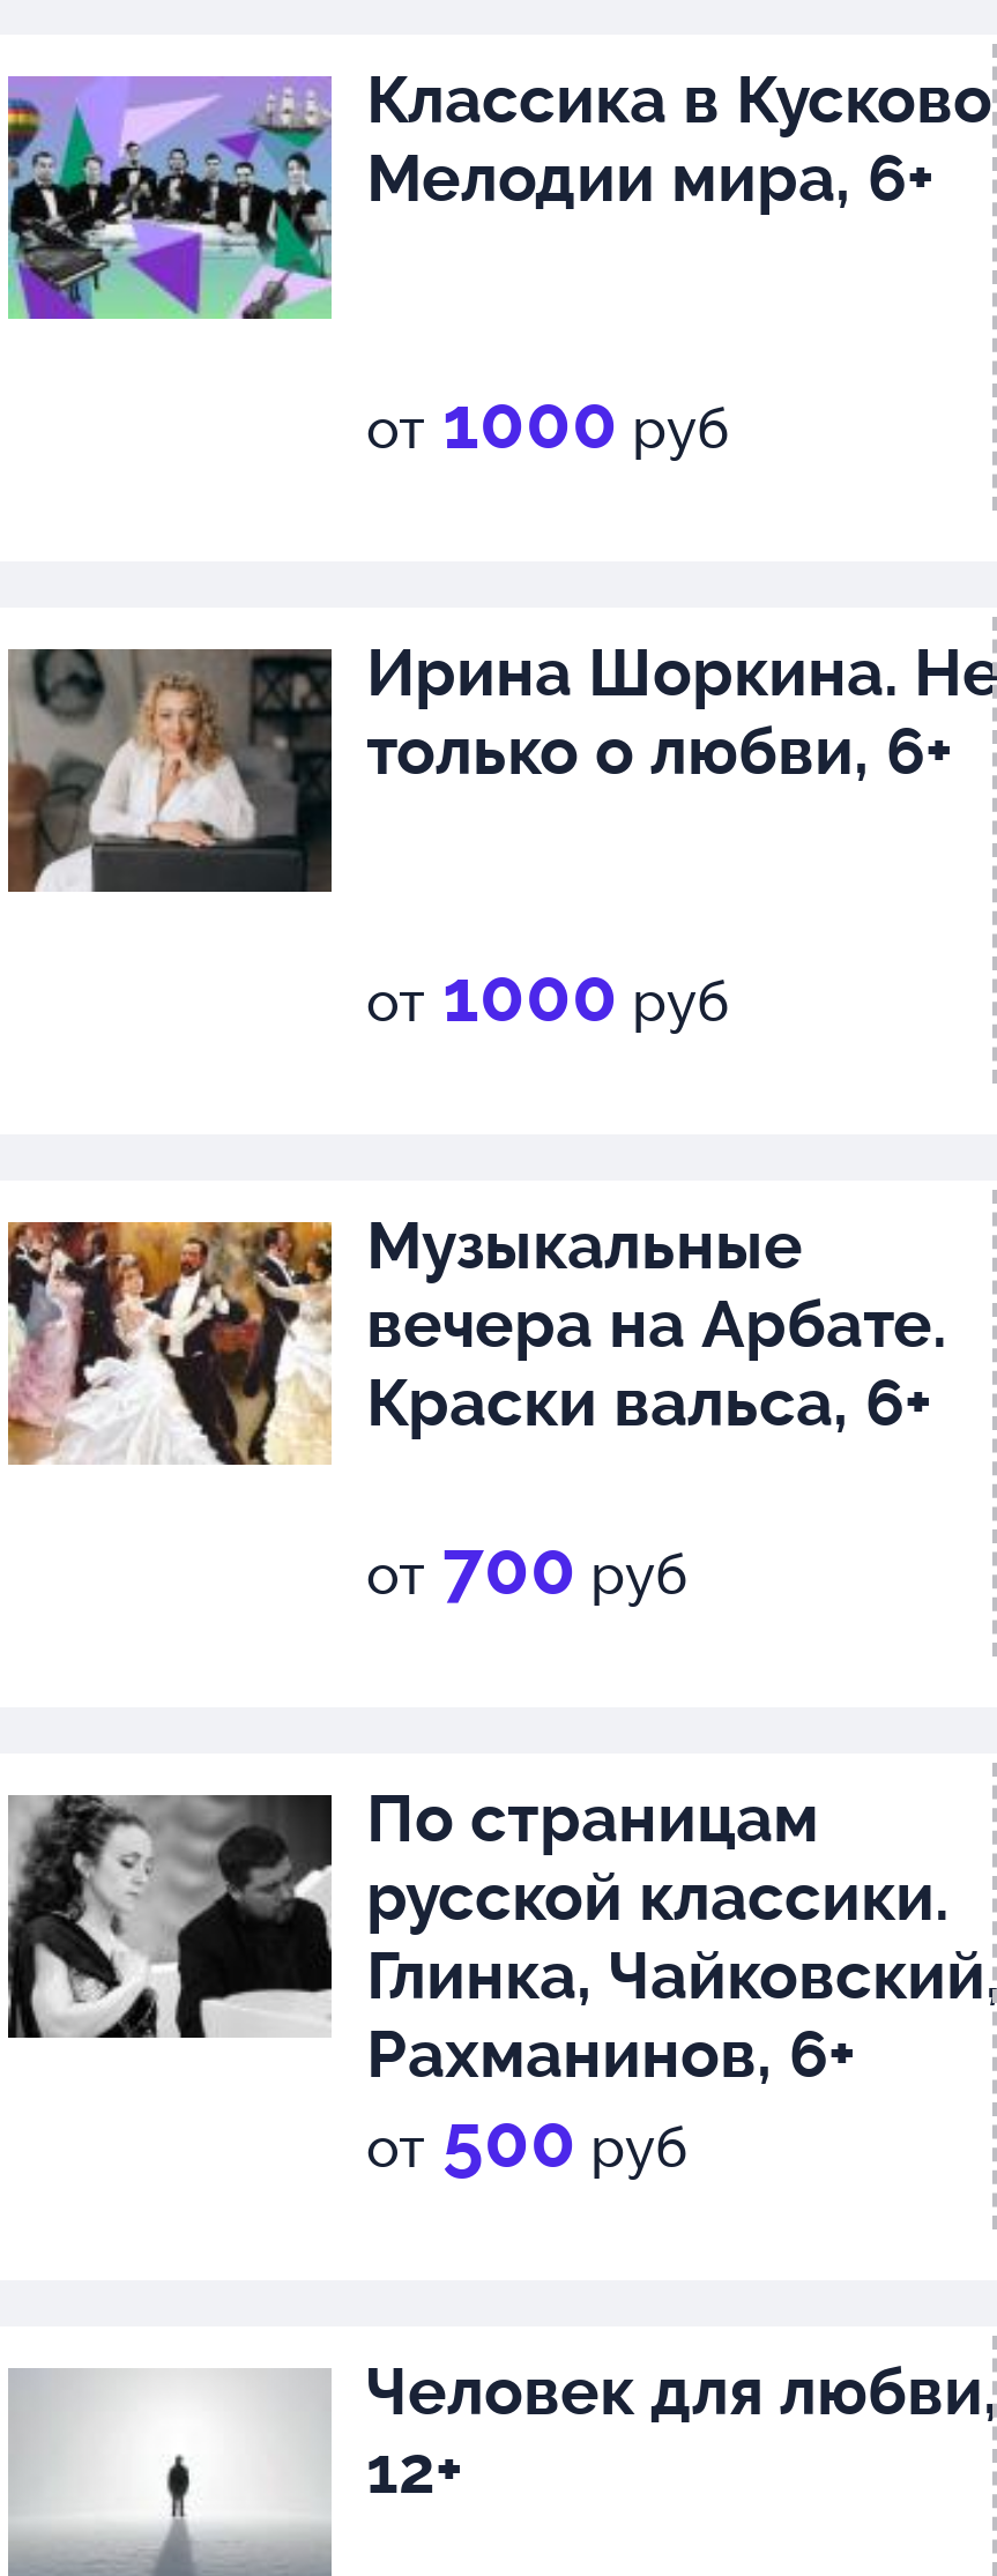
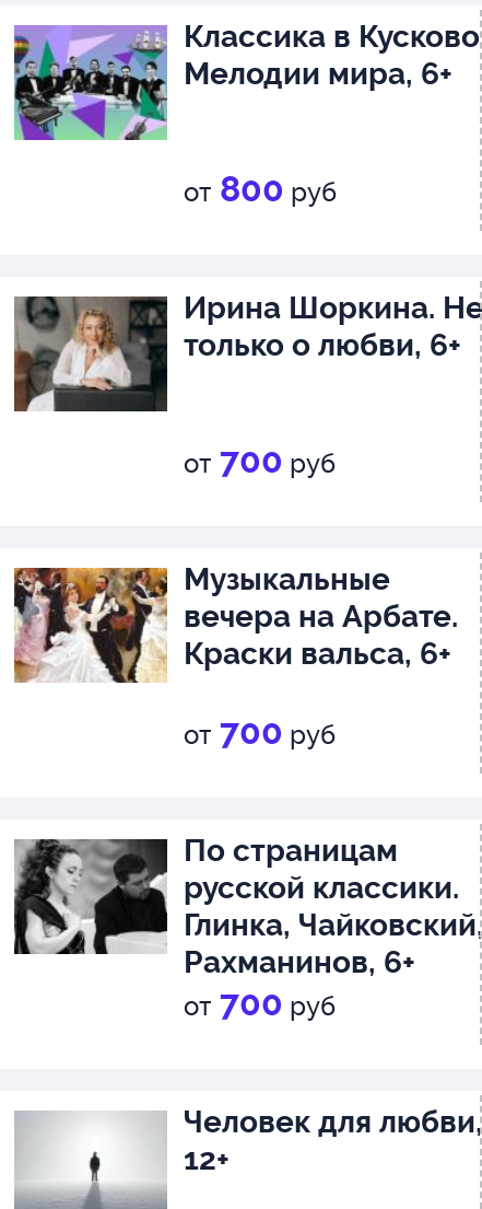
[366,379,729,464] от 1000 руб -> [184,168,337,209] от 800 руб
[366,952,729,1037] от 1000 руб -> [184,440,336,480] от 700 руб
[366,2098,687,2183] от 500 руб -> [184,983,336,1023] от 700 руб

